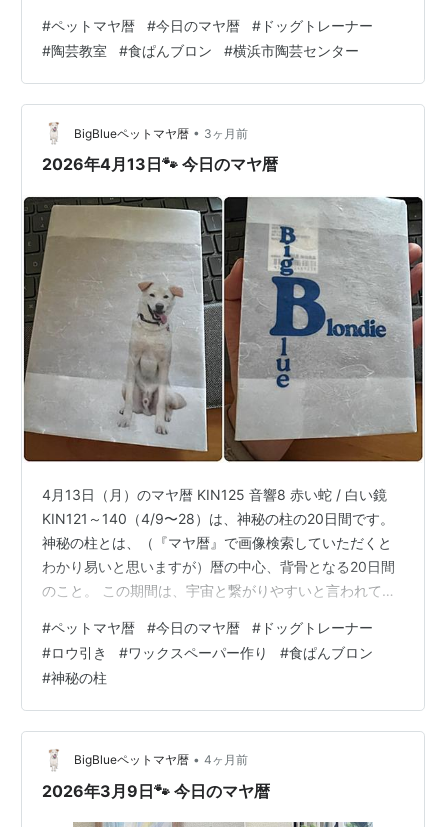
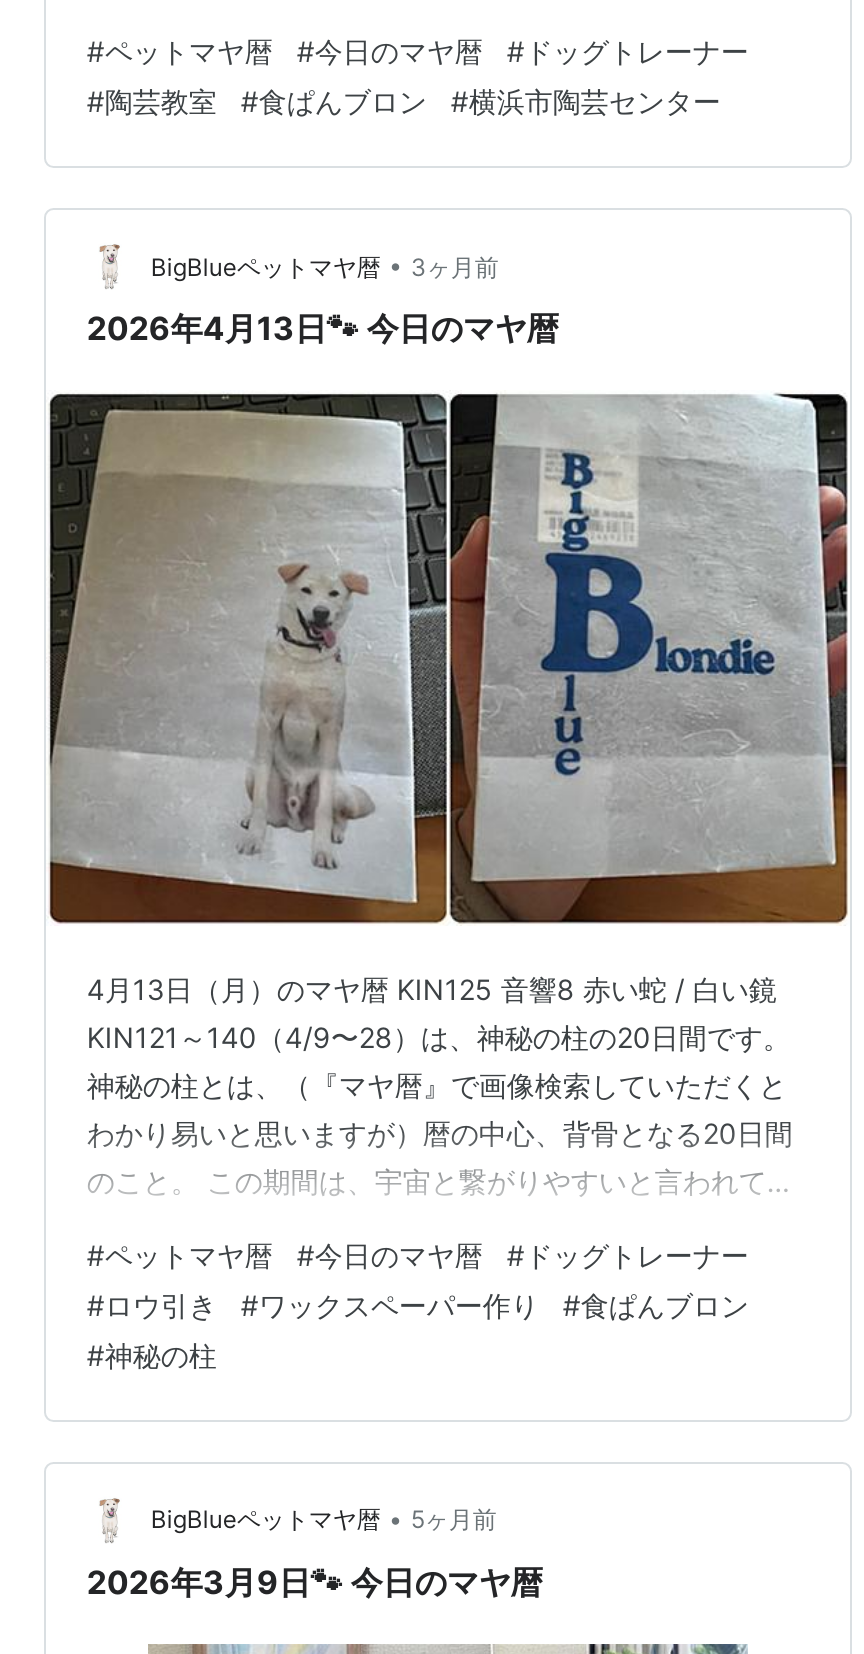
[74,751,248,767] BigBlueペットマヤ暦 • 4ヶ月前 -> [151,1503,497,1534] BigBlueペットマヤ暦 • 5ヶ月前

